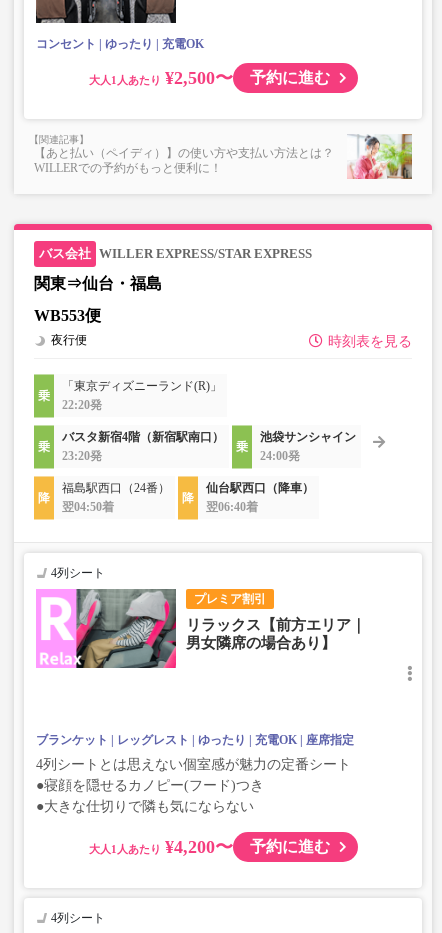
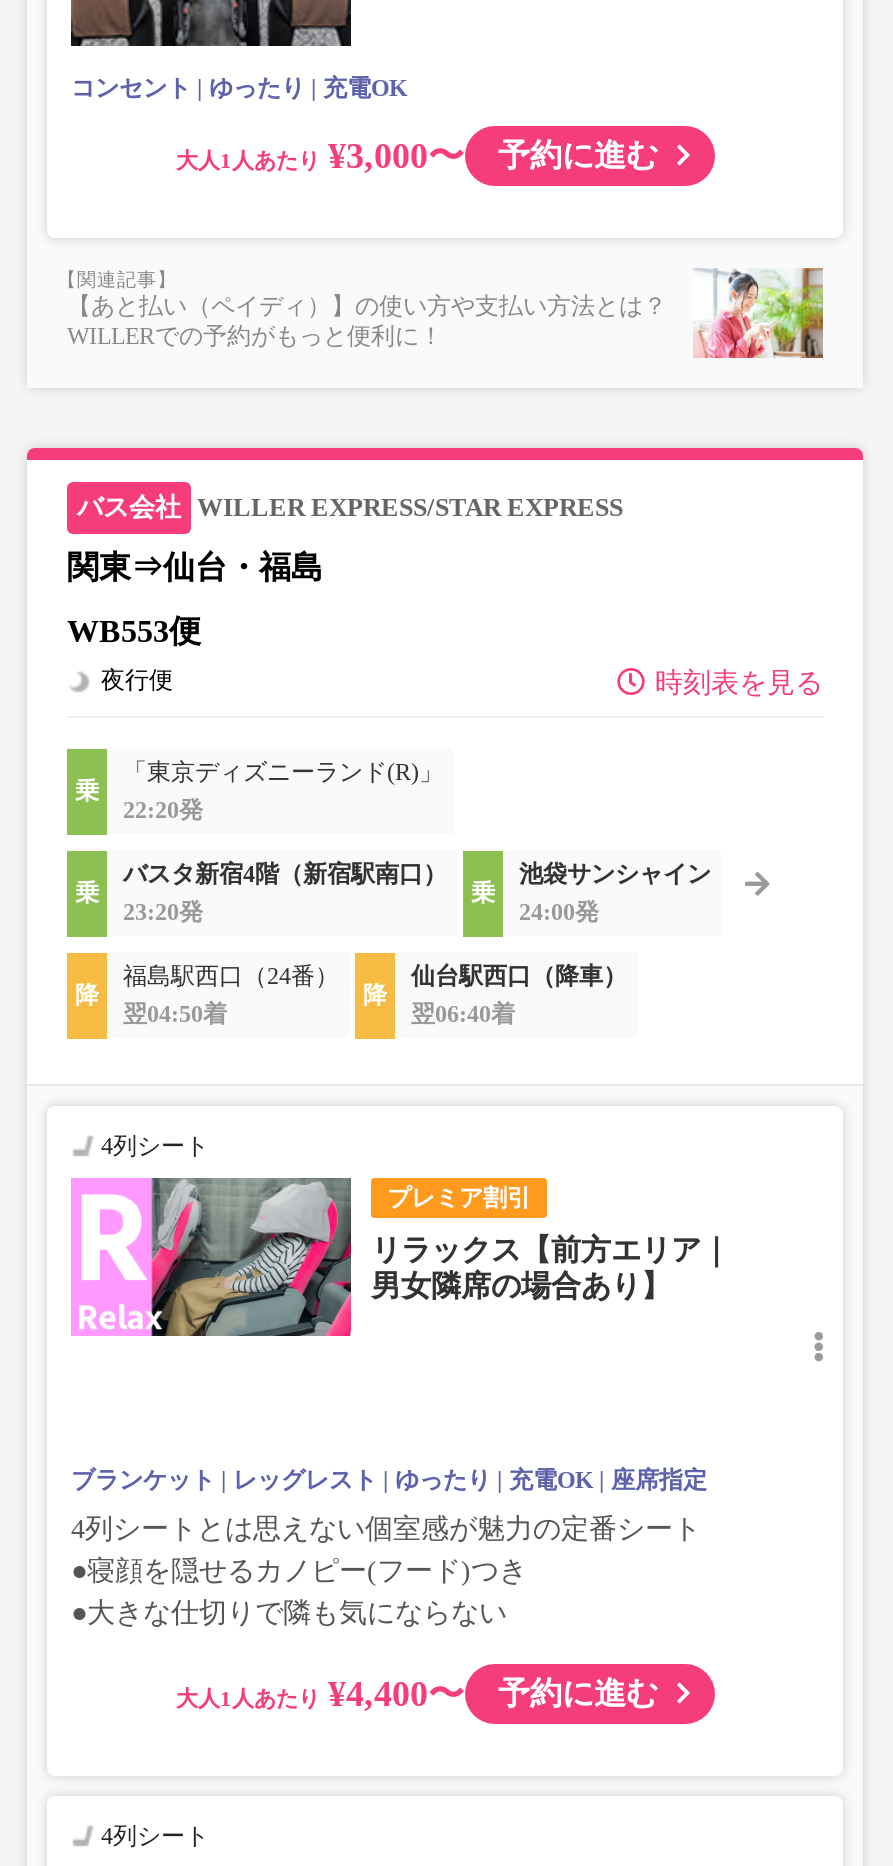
[164,67,329,87] ¥2,500〜 予約に進む -> [328,135,658,175] ¥3,000〜 予約に進む
[164,836,329,856] ¥4,200〜 予約に進む -> [328,1673,658,1713] ¥4,400〜 予約に進む

